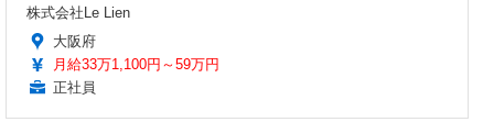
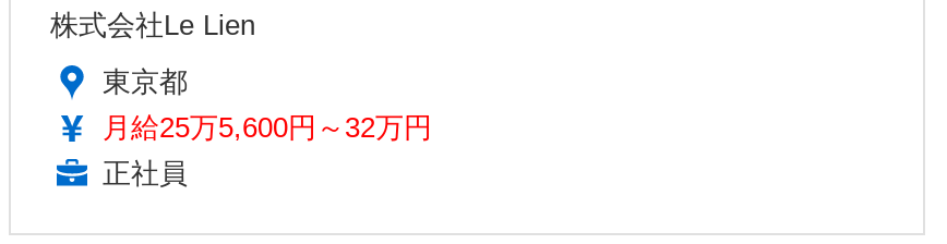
[53,33,219,72] 大阪府 | 月給33万1,100円～59万円 -> [103,64,432,143] 東京都 | 月給25万5,600円～32万円

